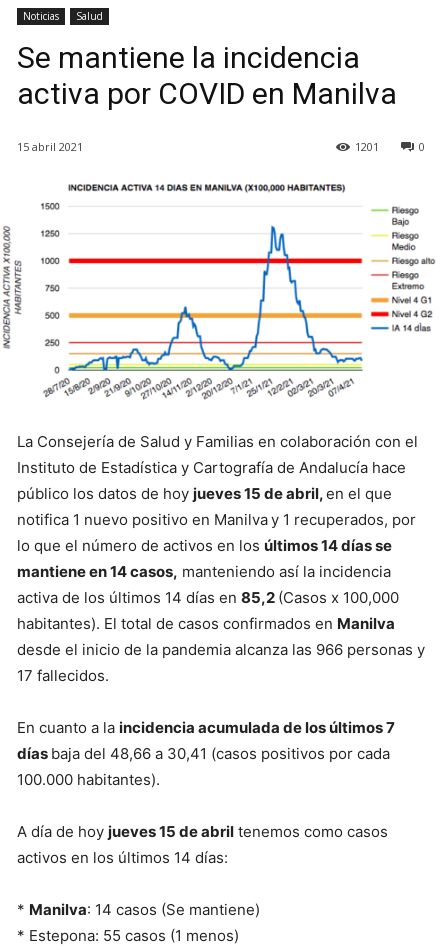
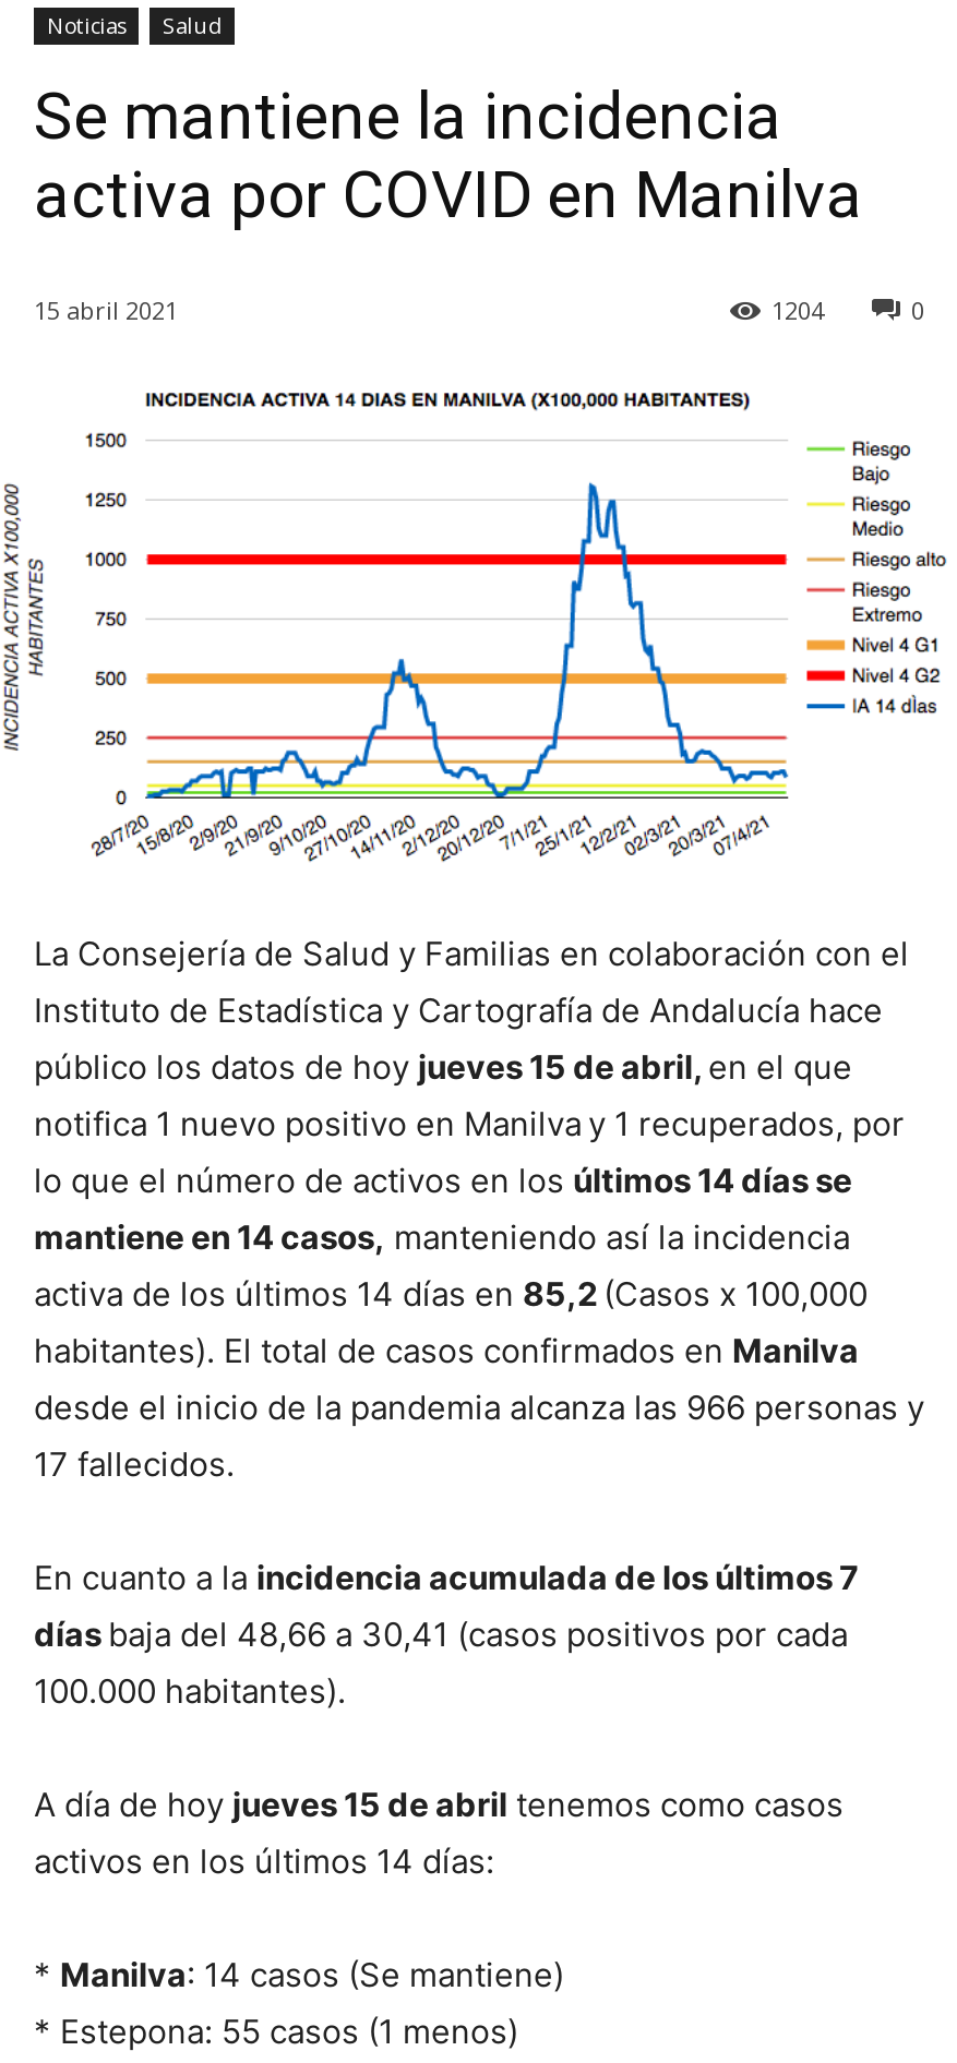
[355,139,379,154] 1201 -> [771,294,824,326] 1204

